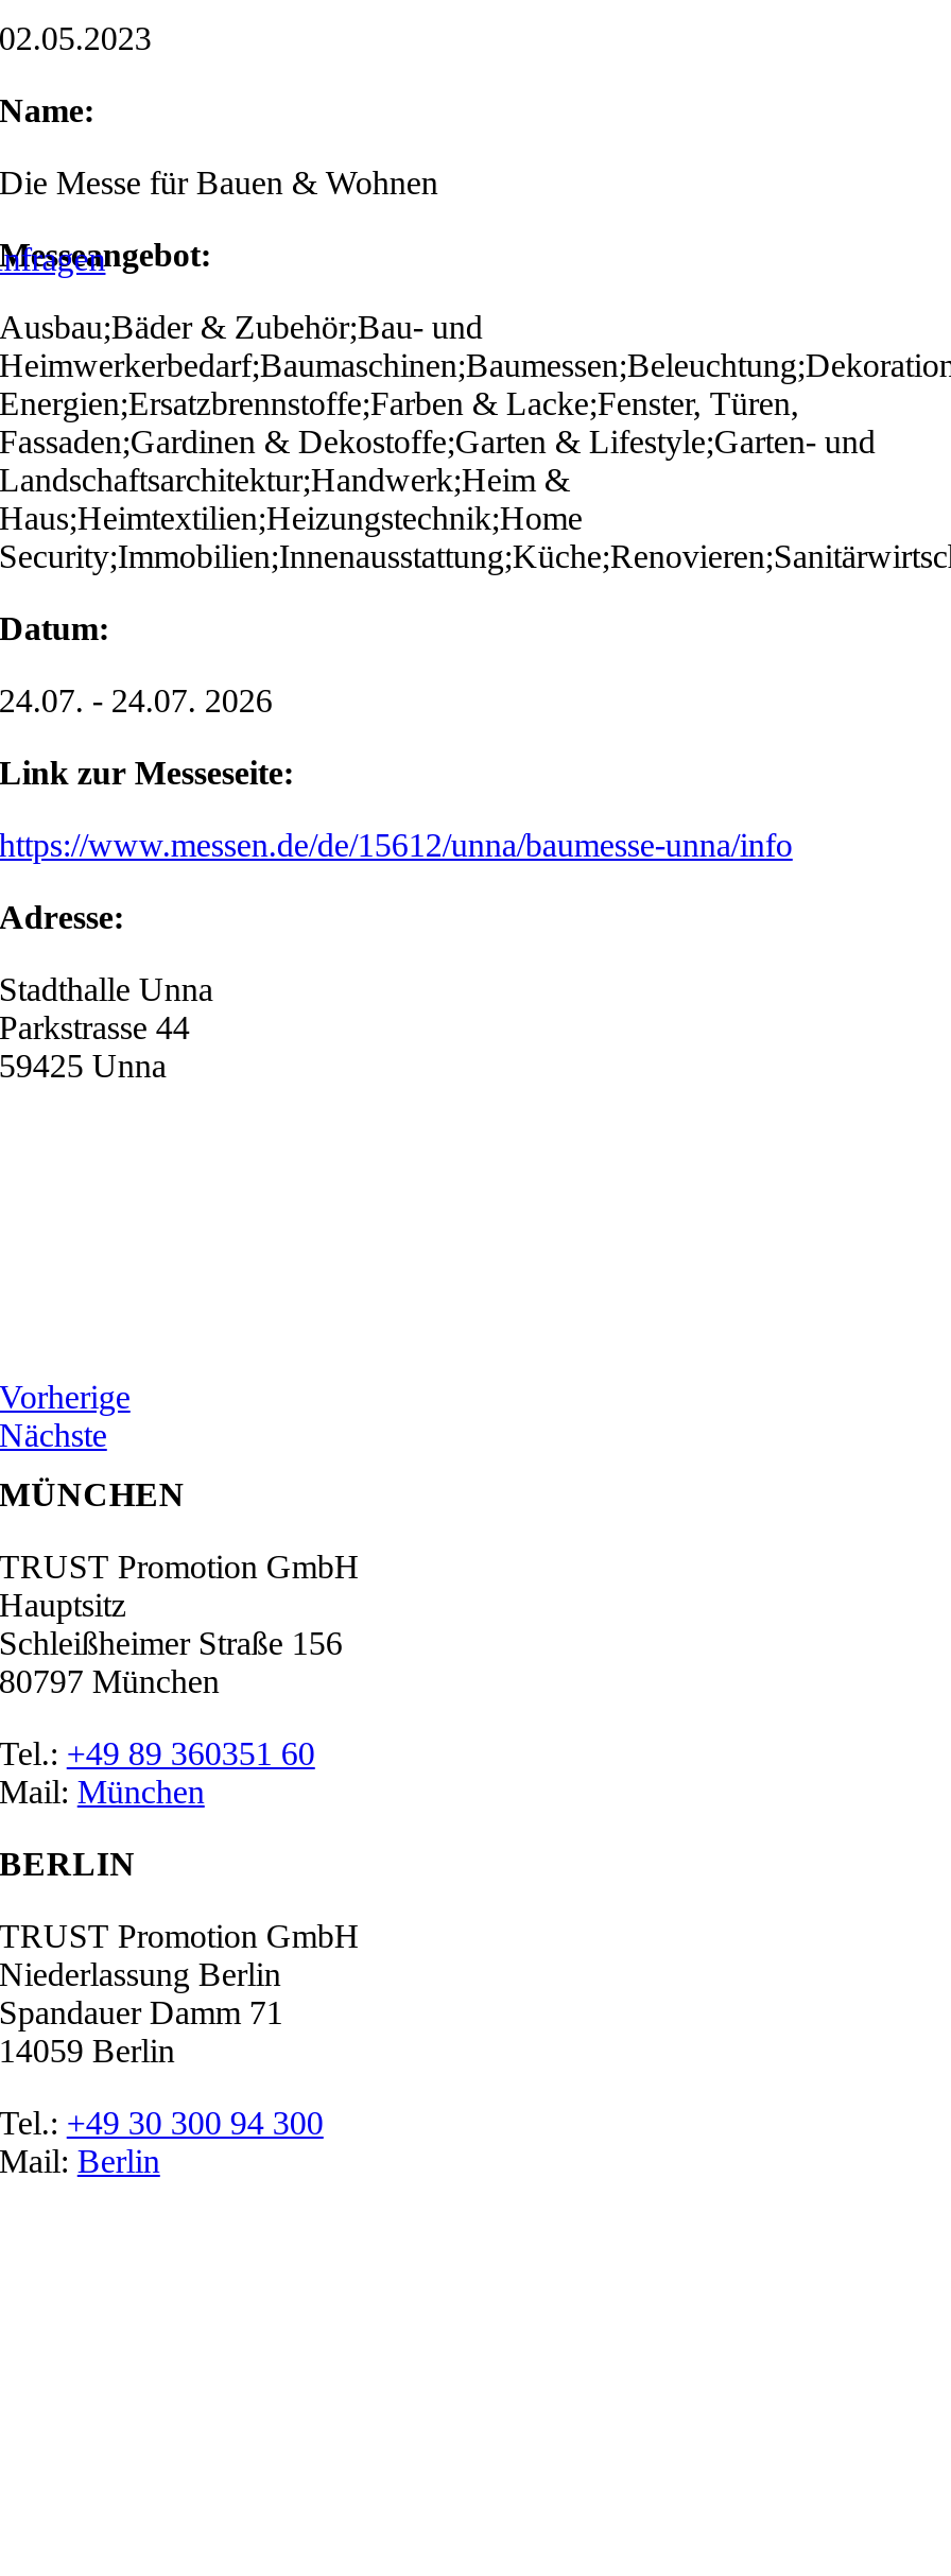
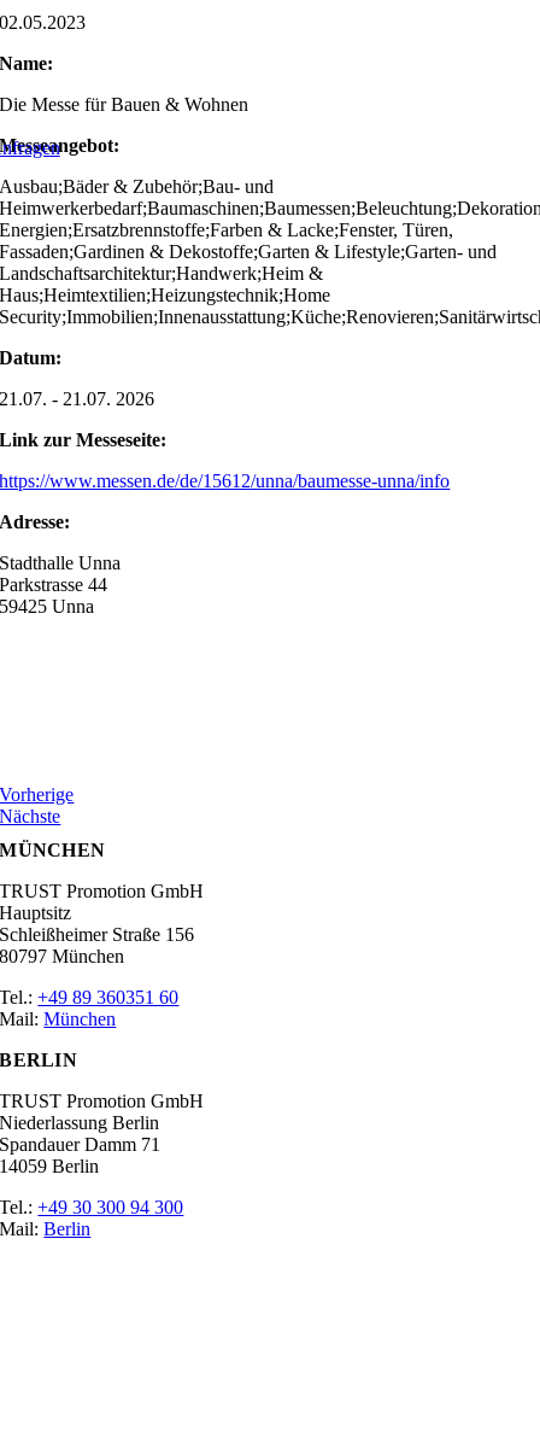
[0,682,273,719] 24.07. - 24.07. 2026 -> [0,388,155,409] 21.07. - 21.07. 2026

